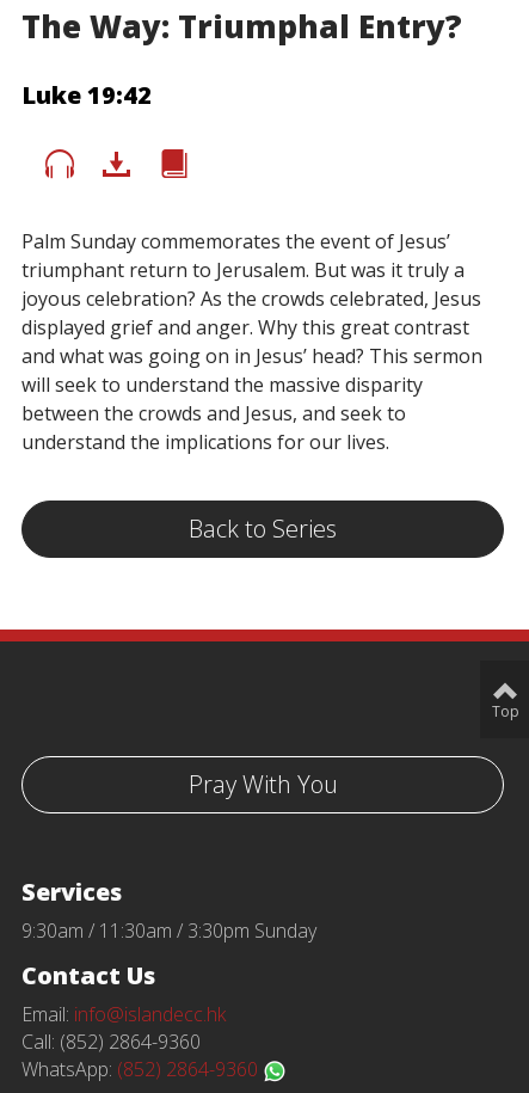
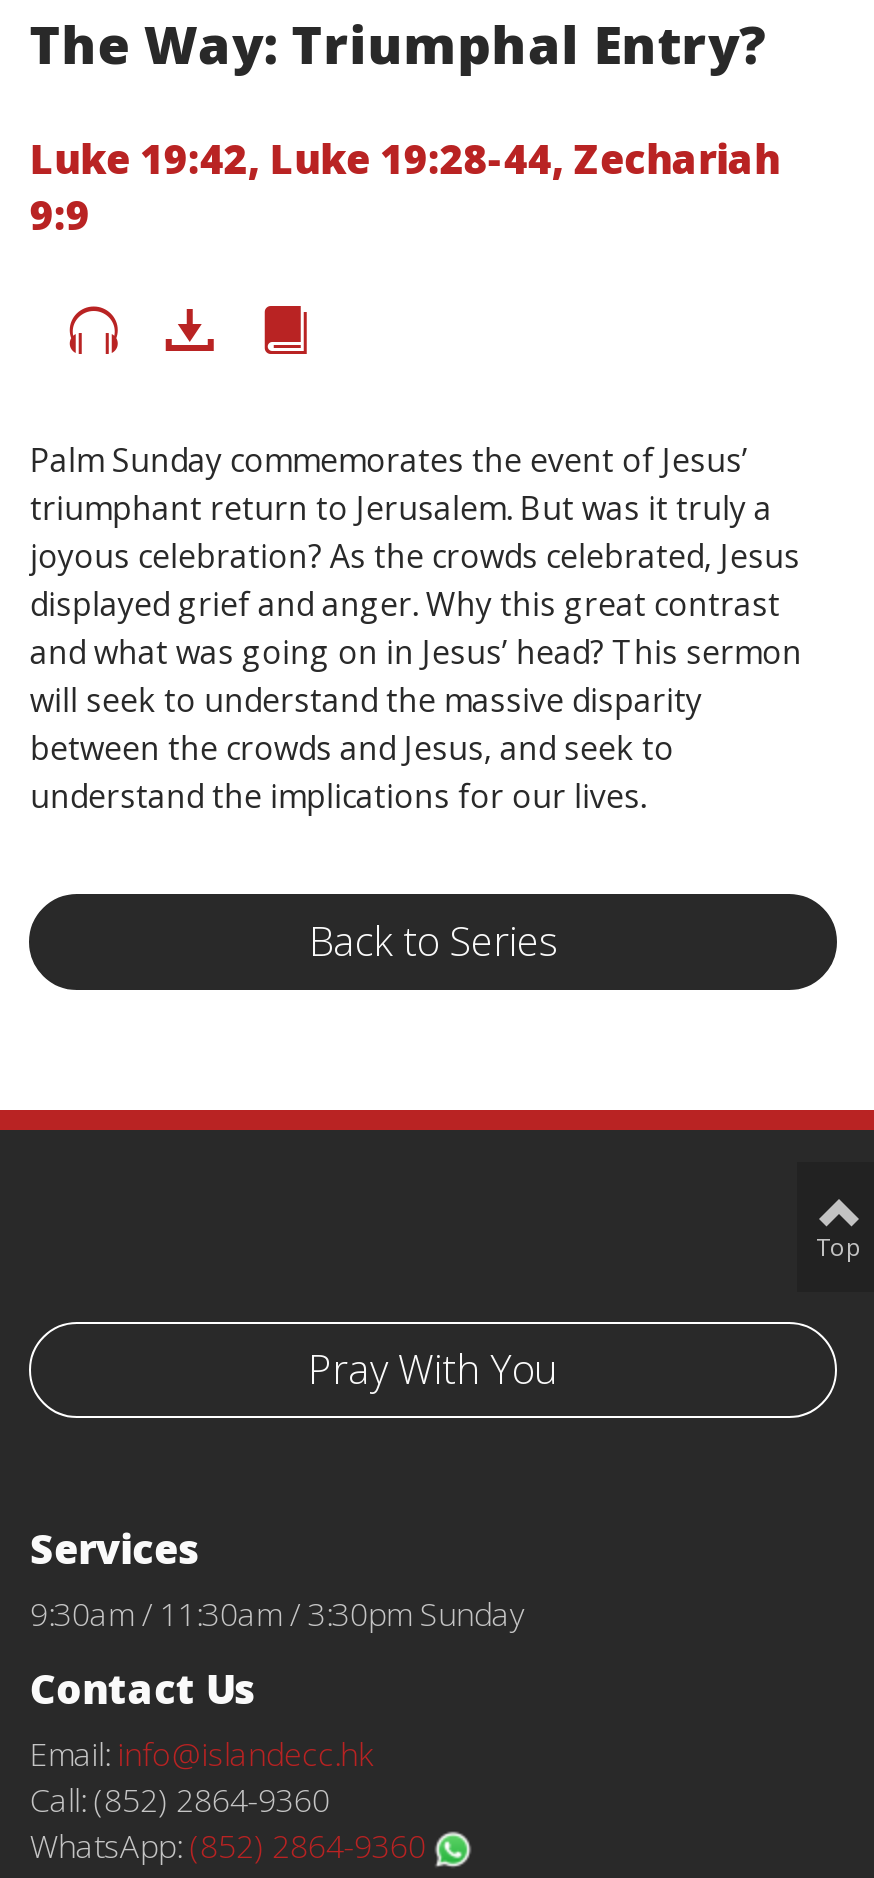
[22,79,152,111] Luke 19:42 -> [30,132,780,242] Luke 19:42, Luke 19:28-44, Zechariah | 9:9

